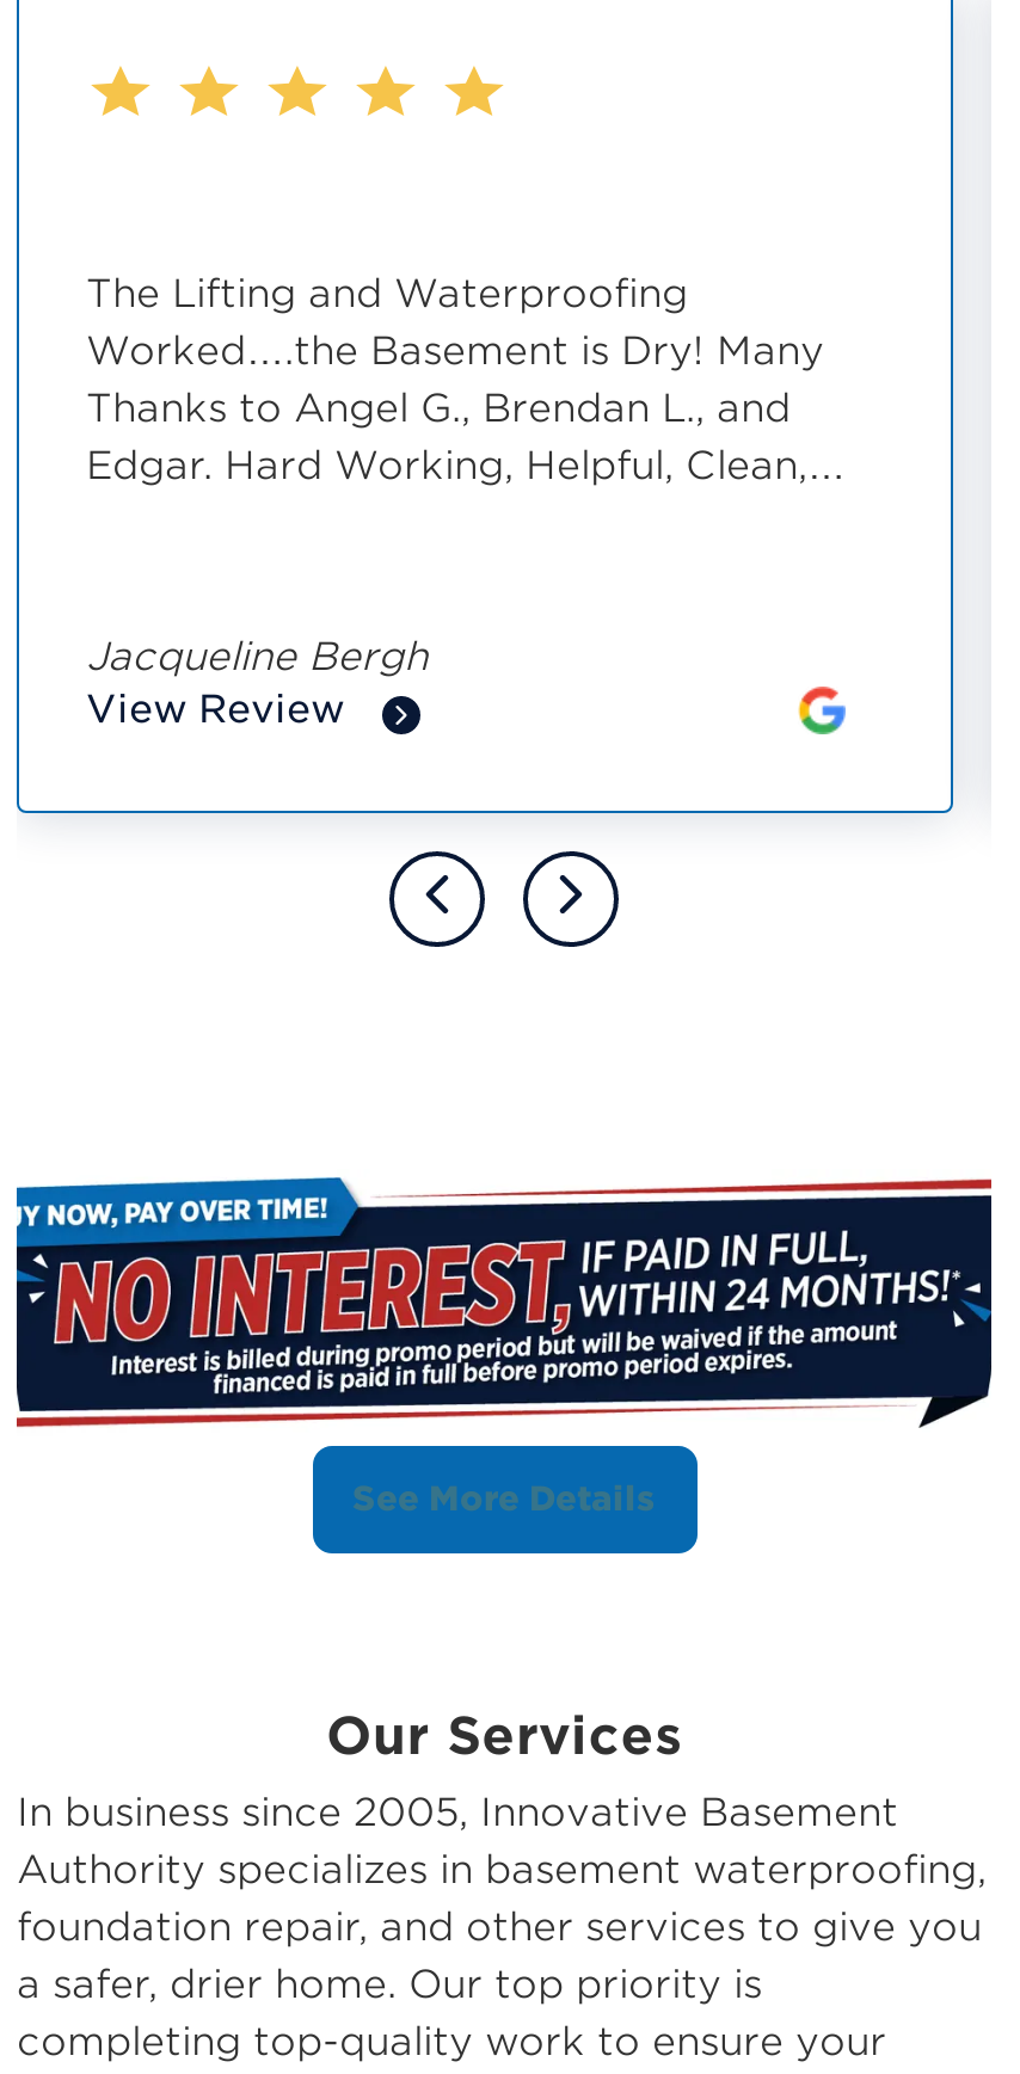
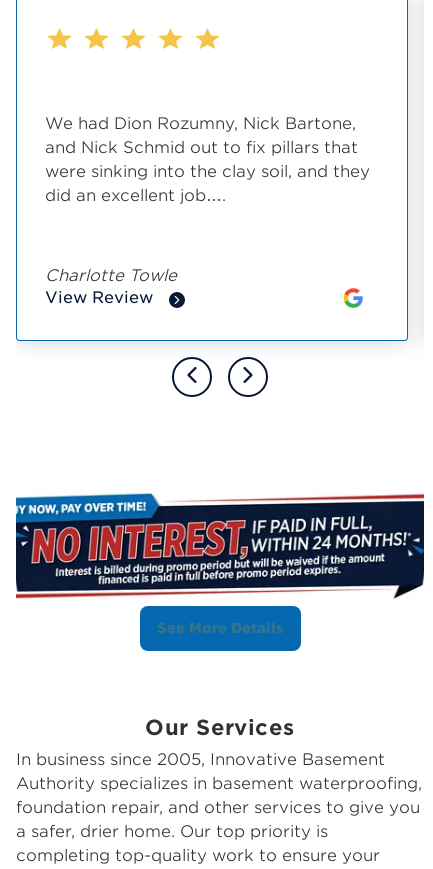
[86,270,846,488] The Lifting and Waterproofing | Worked….the Basement is Dry! Many | Thanks to Angel G., Brendan L., and | Edgar. Hard Working, Helpful, Clean,… -> [45,114,370,205] We had Dion Rozumny, Nick Bartone, | and Nick Schmid out to fix pillars that | were sinking into the clay soil, and they | did an excellent job….
[86,633,428,679] Jacqueline Bergh -> [45,266,177,285] Charlotte Towle

